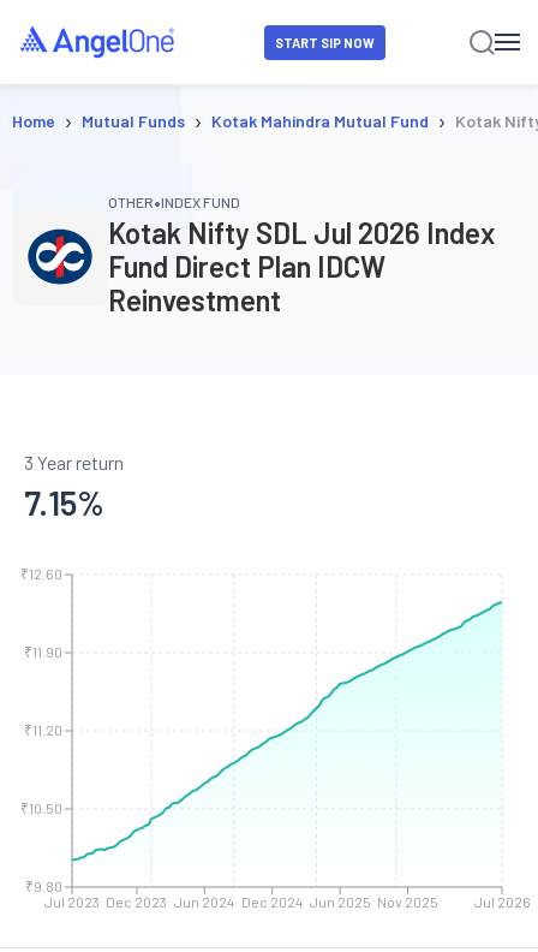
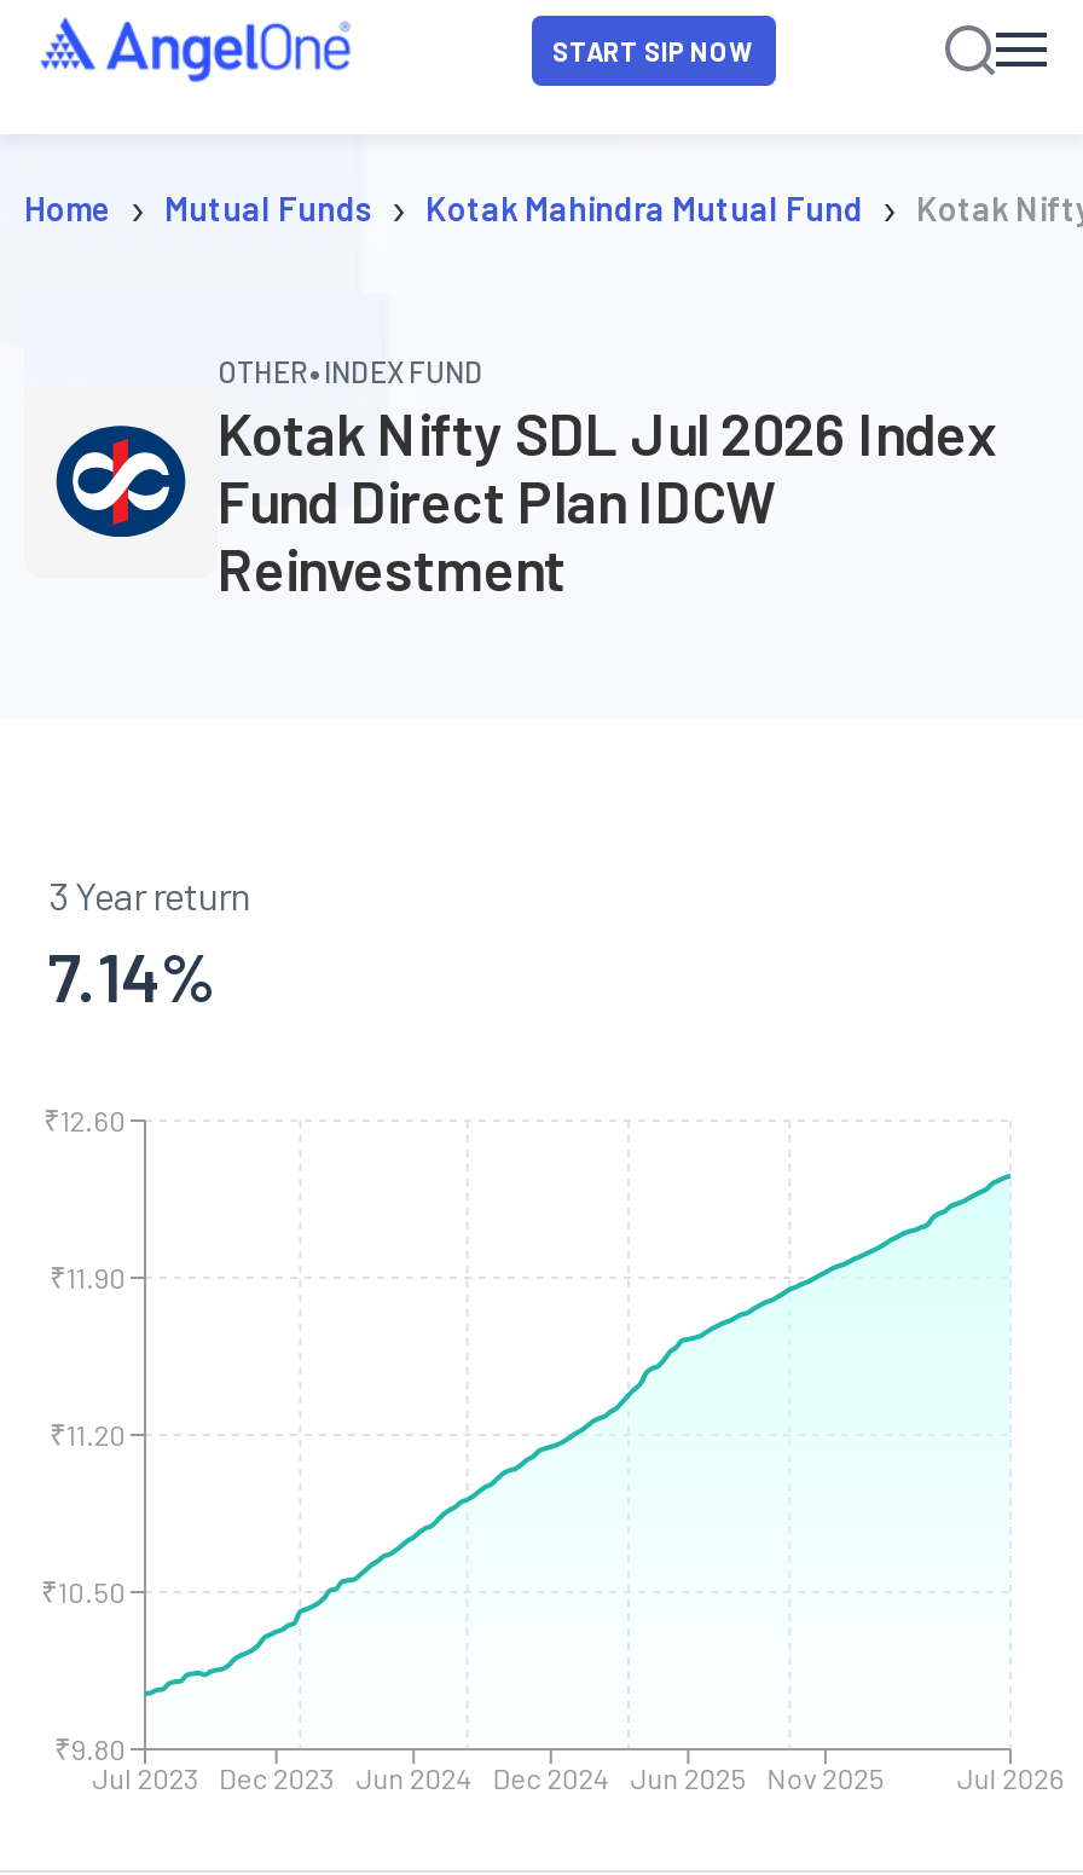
[24,482,104,523] 7.15% -> [48,934,215,1017] 7.14%

